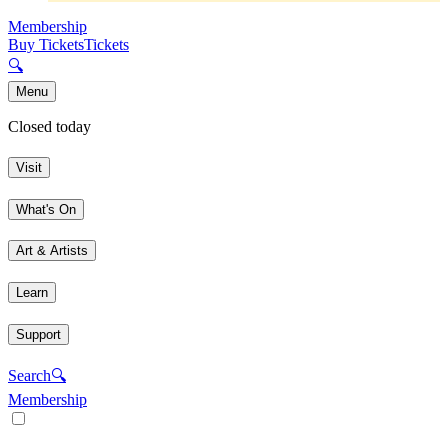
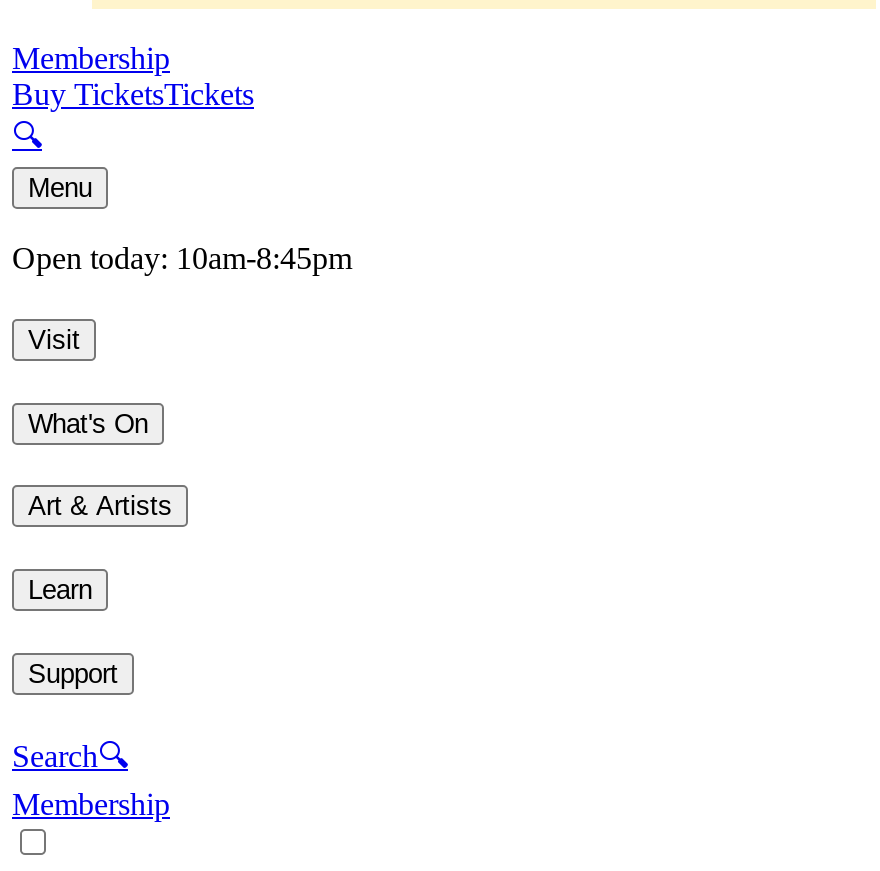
[8,118,91,135] Closed today -> [12,242,352,276] Open today: 10am-8:45pm

